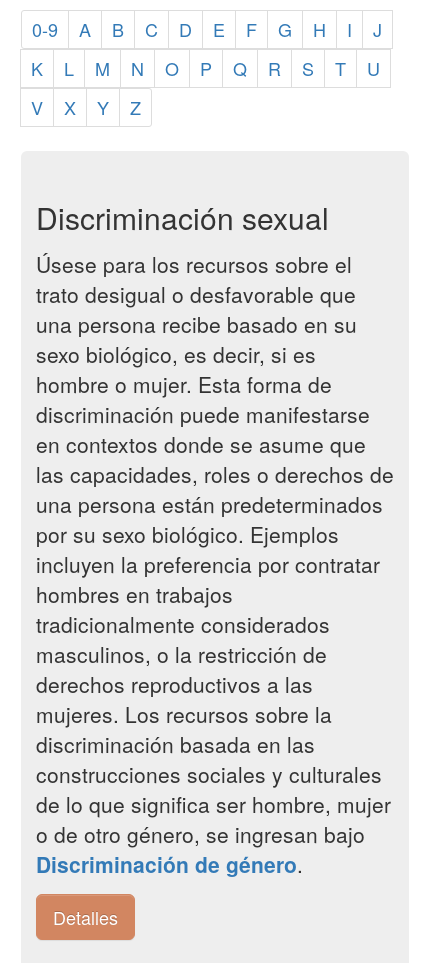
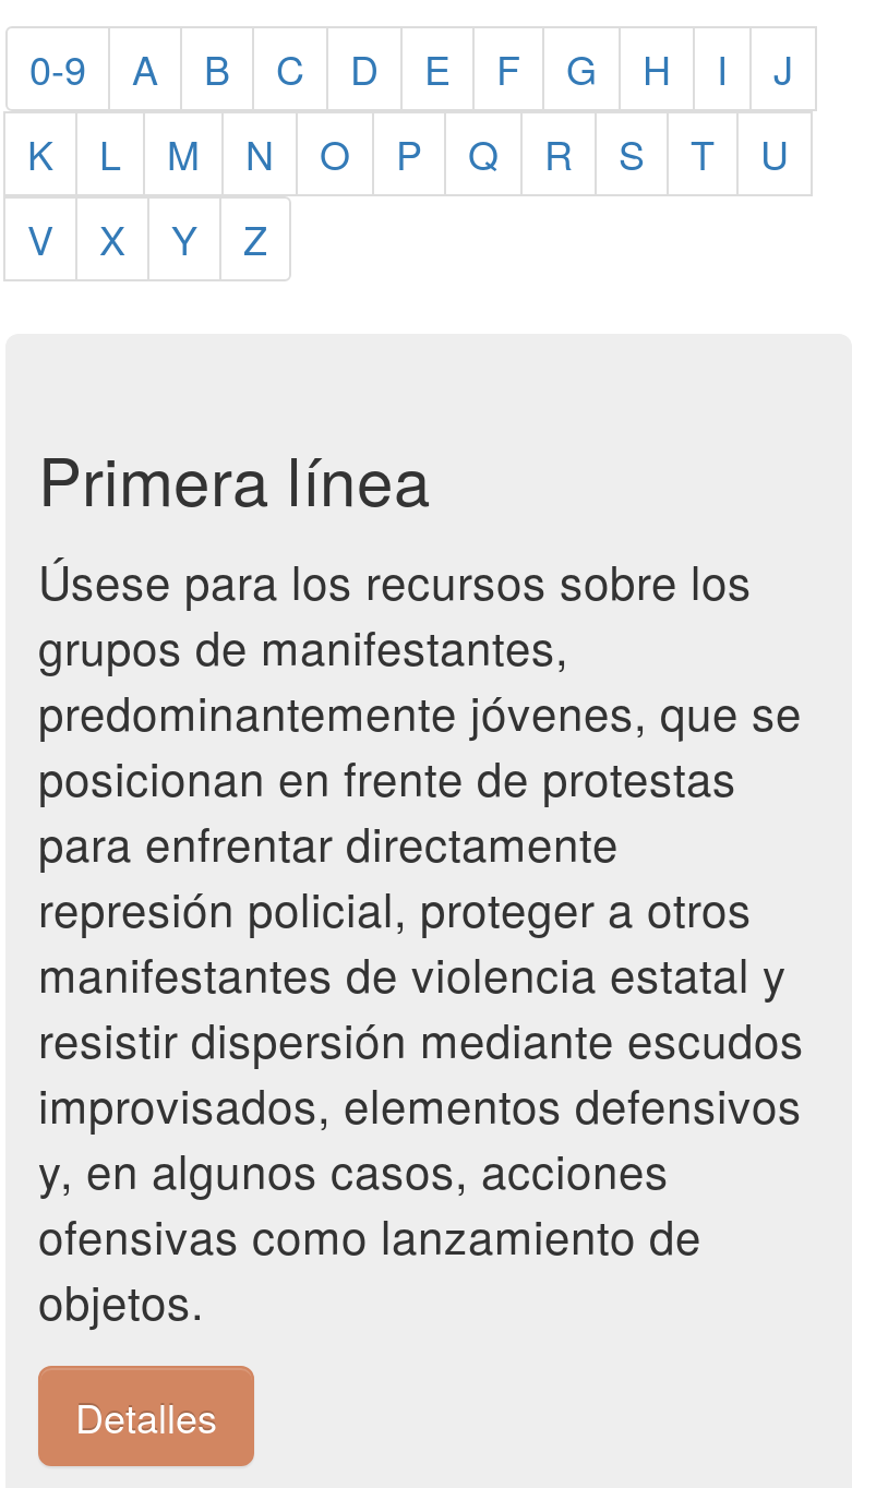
[36,196,394,879] Discriminación sexual | Úsese para los recursos sobre el | trato desigual o desfavorable que | una persona recibe basado en su | sexo biológico, es decir, si es | hombre o mujer. Esta forma de | discriminación puede manifestarse | en contextos donde se asume que | las capacidades, roles o derechos de | una persona están predeterminados | por su sexo biológico. Ejemplos | incluyen la preferencia por contratar | hombres en trabajos | tradicionalmente considerados | masculinos, o la restricción de | derechos reproductivos a las | mujeres. Los recursos sobre la | discriminación basada en las | construcciones sociales y culturales | de lo que significa ser hombre, mujer | o de otro género, se ingresan bajo | Discriminación de género. -> [38,432,804,1333] Primera línea | Úsese para los recursos sobre los | grupos de manifestantes, | predominantemente jóvenes, que se | posicionan en frente de protestas | para enfrentar directamente | represión policial, proteger a otros | manifestantes de violencia estatal y | resistir dispersión mediante escudos | improvisados, elementos defensivos | y, en algunos casos, acciones | ofensivas como lanzamiento de | objetos.

